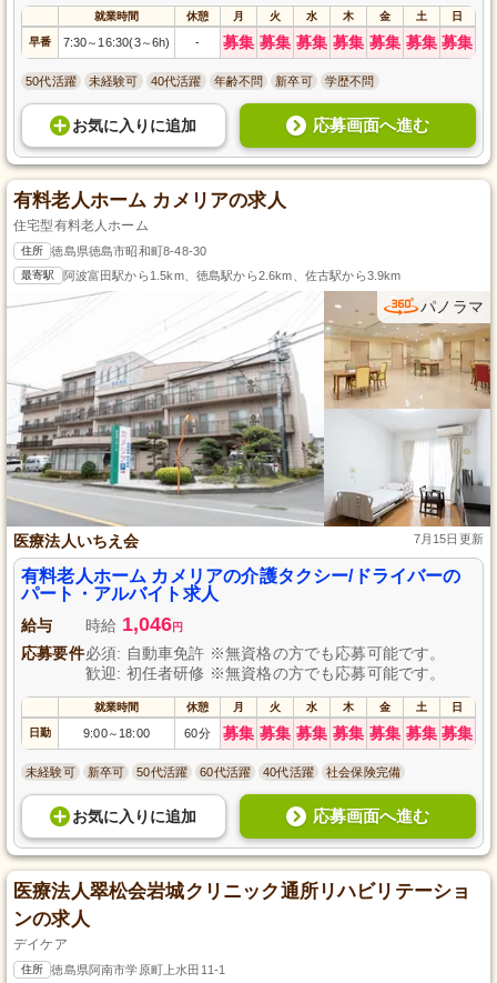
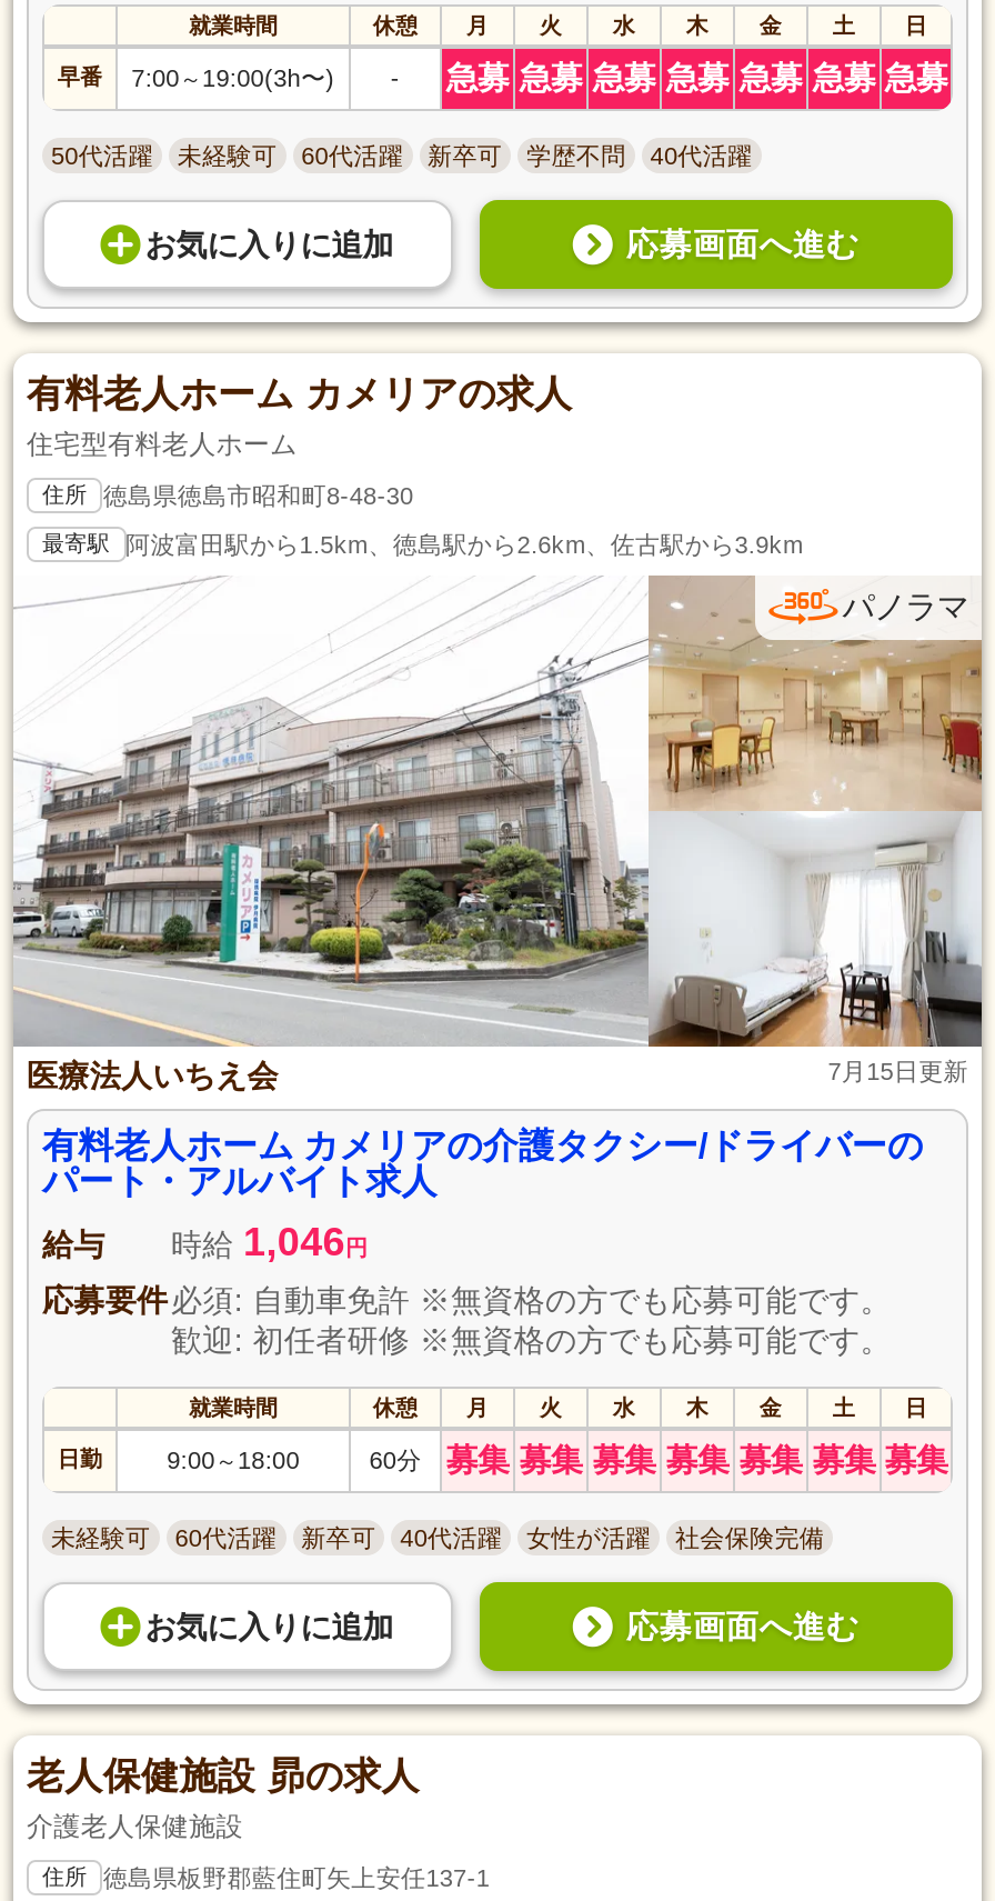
[63,35,170,49] 7:30～16:30(3～6h) -> [131,64,335,91] 7:00～19:00(3h〜)
[223,33,473,51] 募集 募集 募集 募集 募集 募集 募集 -> [446,60,948,95] 急募 急募 急募 急募 急募 急募 急募
[150,74,263,88] 40代活躍 | 年齢不問 -> [301,142,403,169] 60代活躍
none -> [650,142,752,169] 40代活躍
[137,765,251,779] 50代活躍 | 60代活躍 -> none
none -> [175,1524,277,1551] 60代活躍
none -> [527,1524,651,1551] 女性が活躍
[13,881,471,952] 医療法人翠松会岩城クリニック通所リハビリテーショ | ンの求人 | デイケア -> [27,1755,420,1842] 老人保健施設 昴の求人 | 介護老人保健施設
[51,963,225,976] 徳島県阿南市学原町上水田11-1 -> [103,1864,490,1891] 徳島県板野郡藍住町矢上安任137-1

